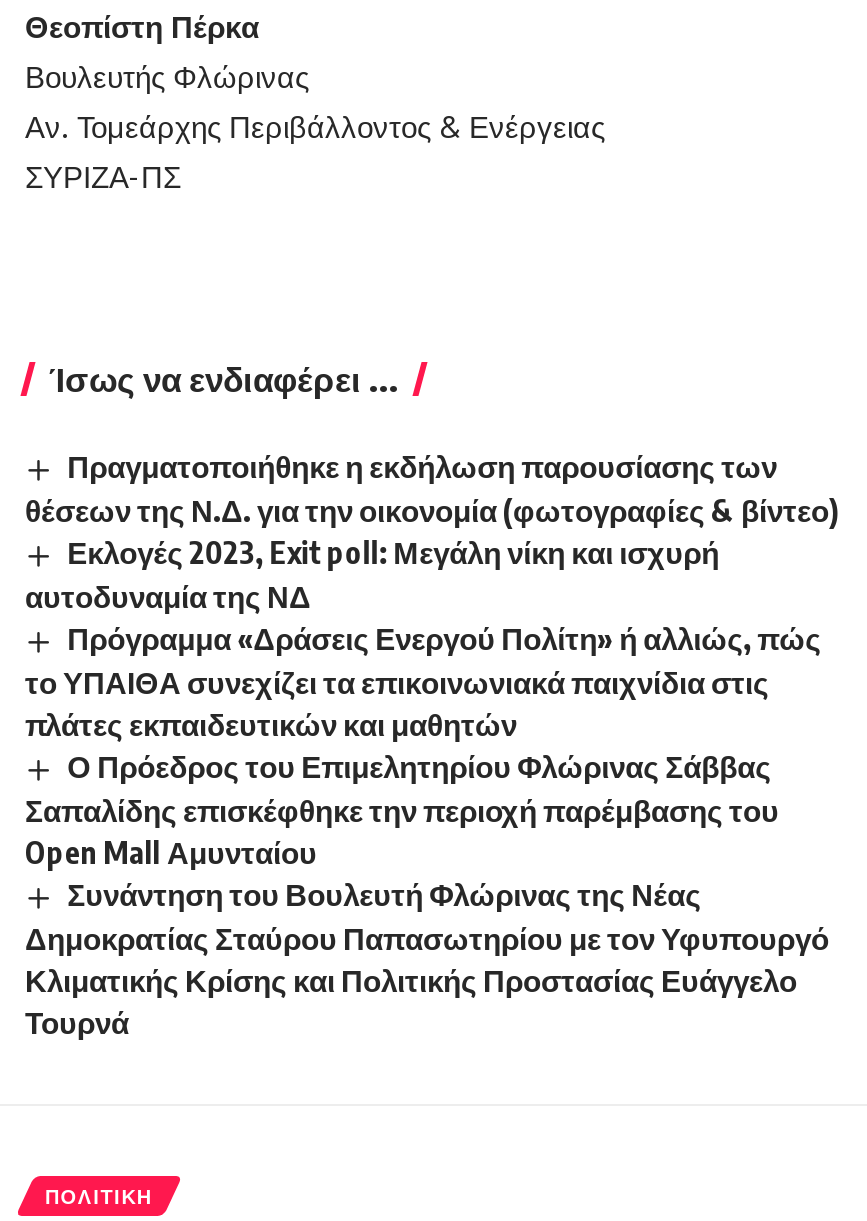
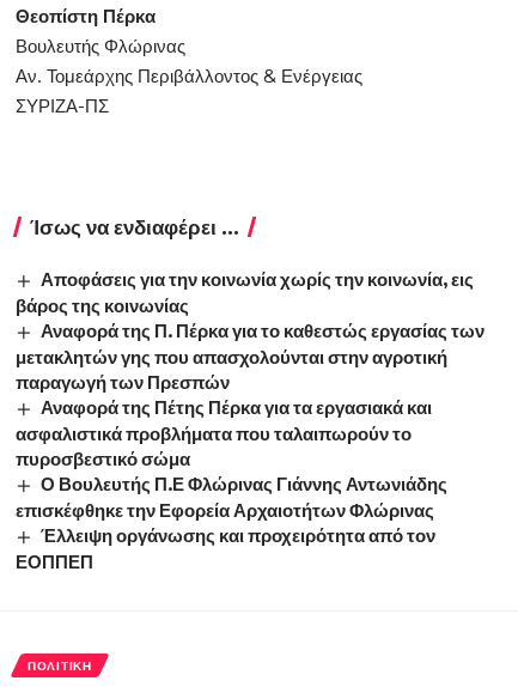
[25,449,839,1040] Πραγματοποιήθηκε η εκδήλωση παρουσίασης των | θέσεων της Ν.Δ. για την οικονομία (φωτογραφίες & βίντεο) | Εκλογές 2023, Exit poll: Μεγάλη νίκη και ισχυρή | αυτοδυναμία της ΝΔ | Πρόγραμμα «Δράσεις Ενεργού Πολίτη» ή αλλιώς, πώς | το ΥΠΑΙΘΑ συνεχίζει τα επικοινωνιακά παιχνίδια στις | πλάτες εκπαιδευτικών και μαθητών | Ο Πρόεδρος του Επιμελητηρίου Φλώρινας Σάββας | Σαπαλίδης επισκέφθηκε την περιοχή παρέμβασης του | Open Mall Αμυνταίου | Συνάντηση του Βουλευτή Φλώρινας της Νέας | Δημοκρατίας Σταύρου Παπασωτηρίου με τον Υφυπουργό | Κλιματικής Κρίσης και Πολιτικής Προστασίας Ευάγγελο | Τουρνά -> [16,269,485,572] Αποφάσεις για την κοινωνία χωρίς την κοινωνία, εις | βάρος της κοινωνίας | Αναφορά της Π. Πέρκα για το καθεστώς εργασίας των | μετακλητών γης που απασχολούνται στην αγροτική | παραγωγή των Πρεσπών | Αναφορά της Πέτης Πέρκα για τα εργασιακά και | ασφαλιστικά προβλήματα που ταλαιπωρούν το | πυροσβεστικό σώμα | Ο Βουλευτής Π.Ε Φλώρινας Γιάννης Αντωνιάδης | επισκέφθηκε την Εφορεία Αρχαιοτήτων Φλώρινας | Έλλειψη οργάνωσης και προχειρότητα από τον | ΕΟΠΠΕΠ

